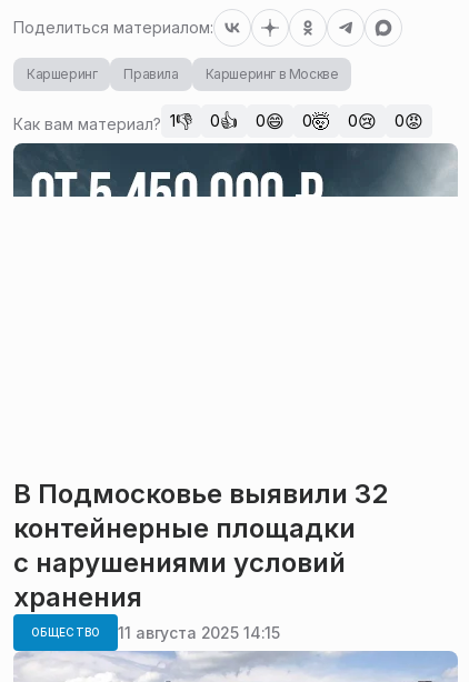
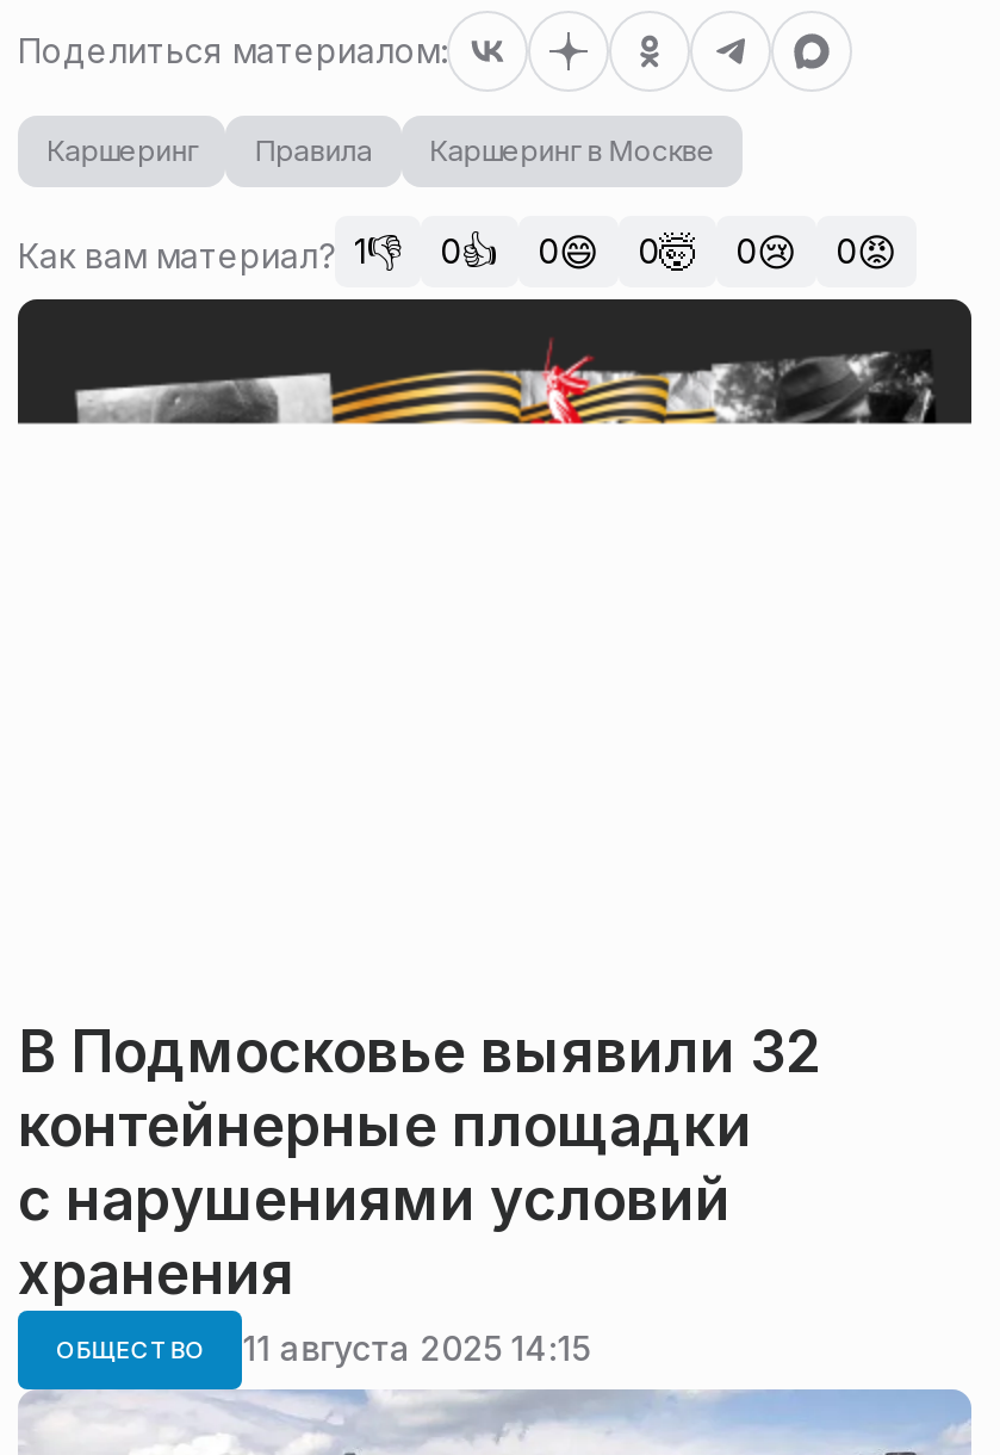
[13,142,458,202] [image] -> [15,296,974,427] [image]

